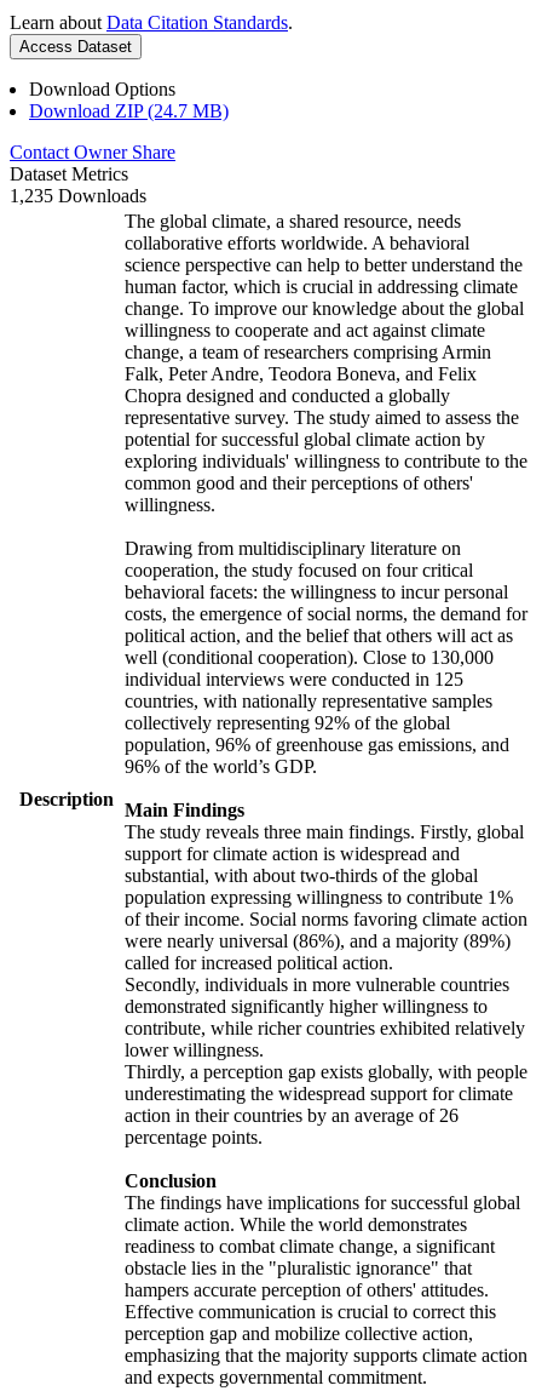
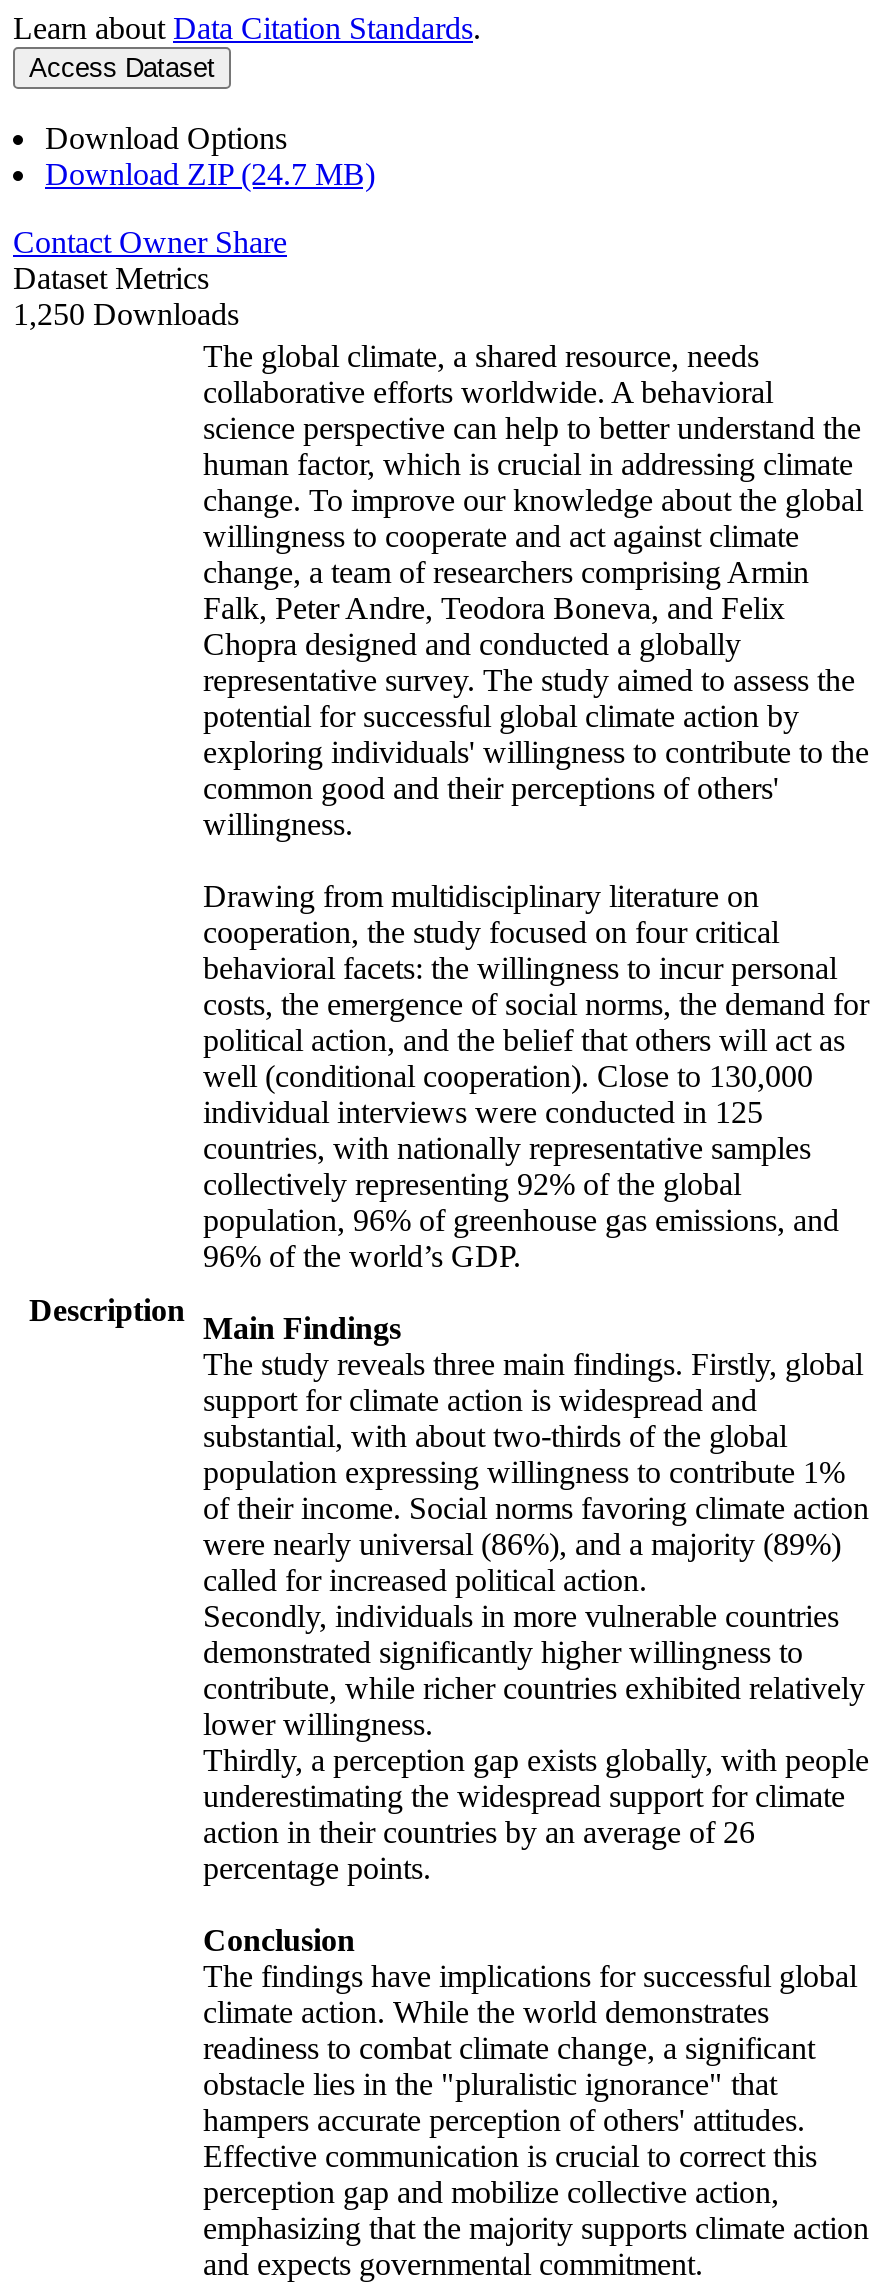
[10,186,146,206] 1,235 Downloads -> [13,298,239,332] 1,250 Downloads

